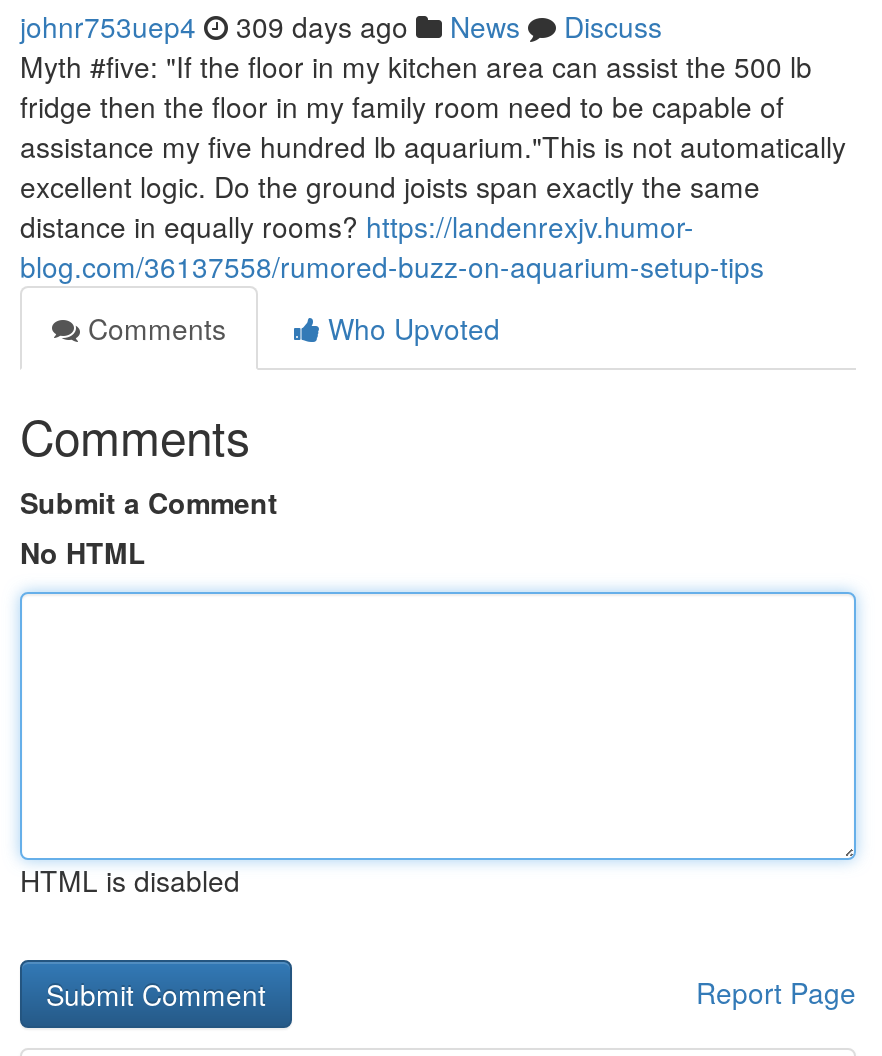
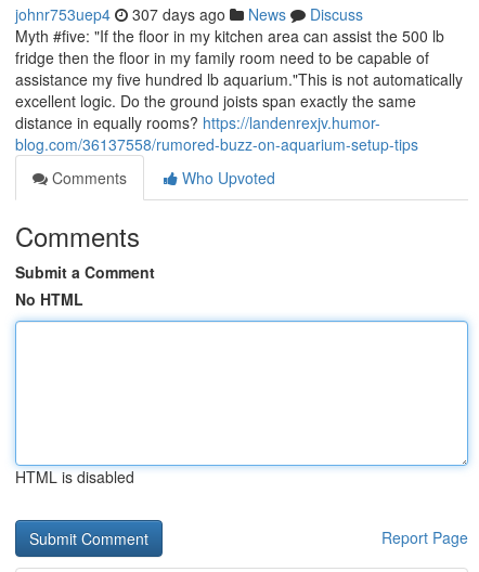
[20,6,662,46] johnr753uep4 309 days ago News Discuss -> [15,3,363,25] johnr753uep4 307 days ago News Discuss

